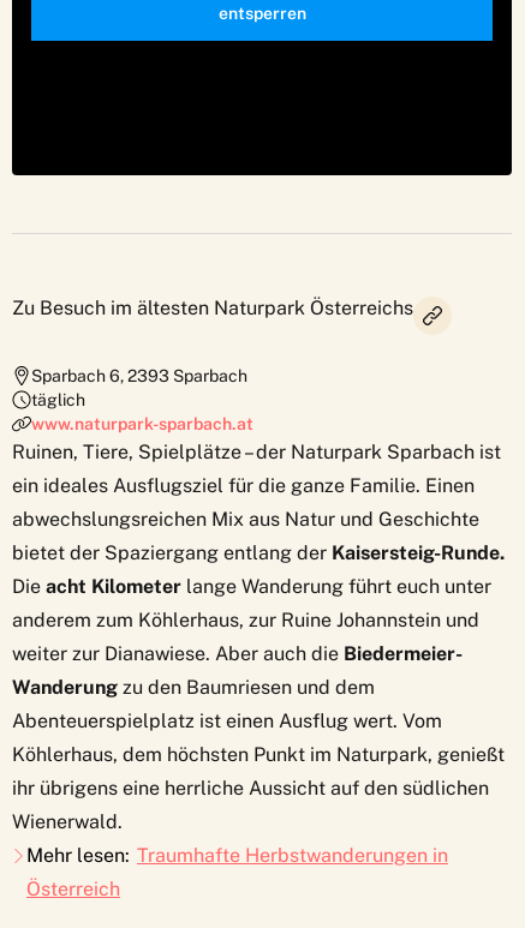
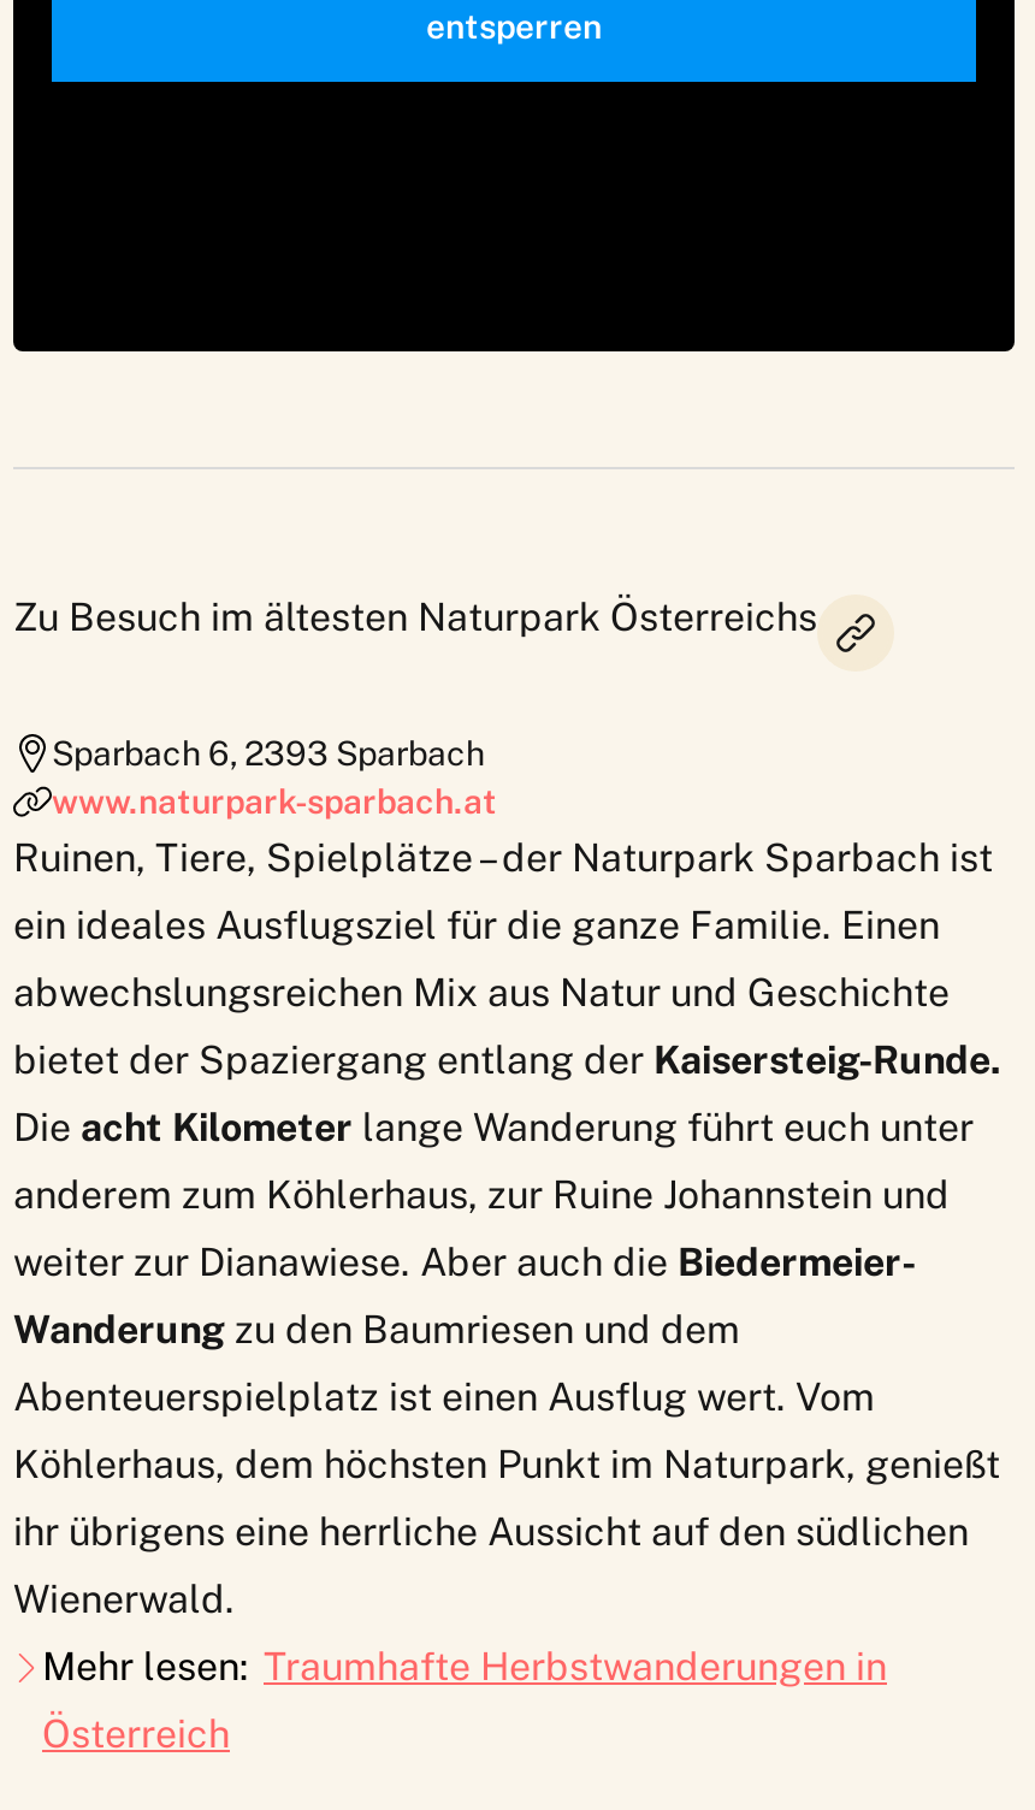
[31,390,85,409] täglich -> none

